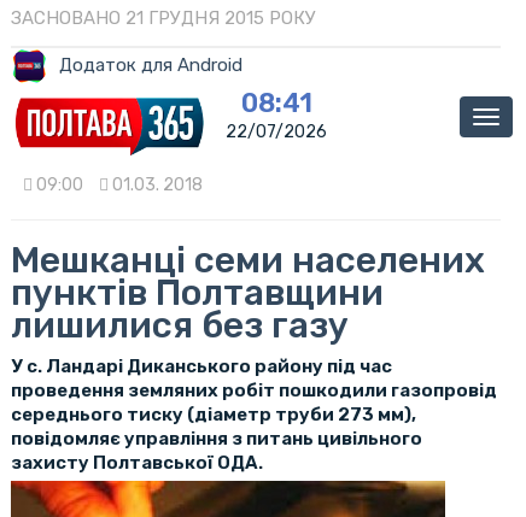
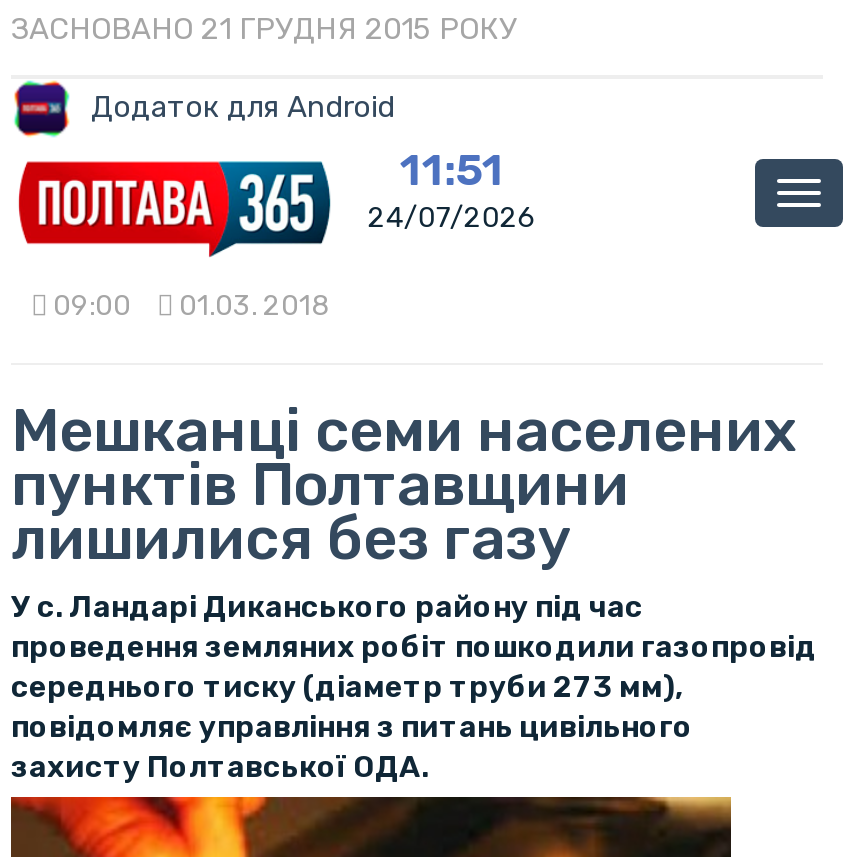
[241,87,312,119] 08:41 -> [400,143,504,197] 11:51
[226,122,327,142] 22/07/2026 -> [368,201,536,235] 24/07/2026

